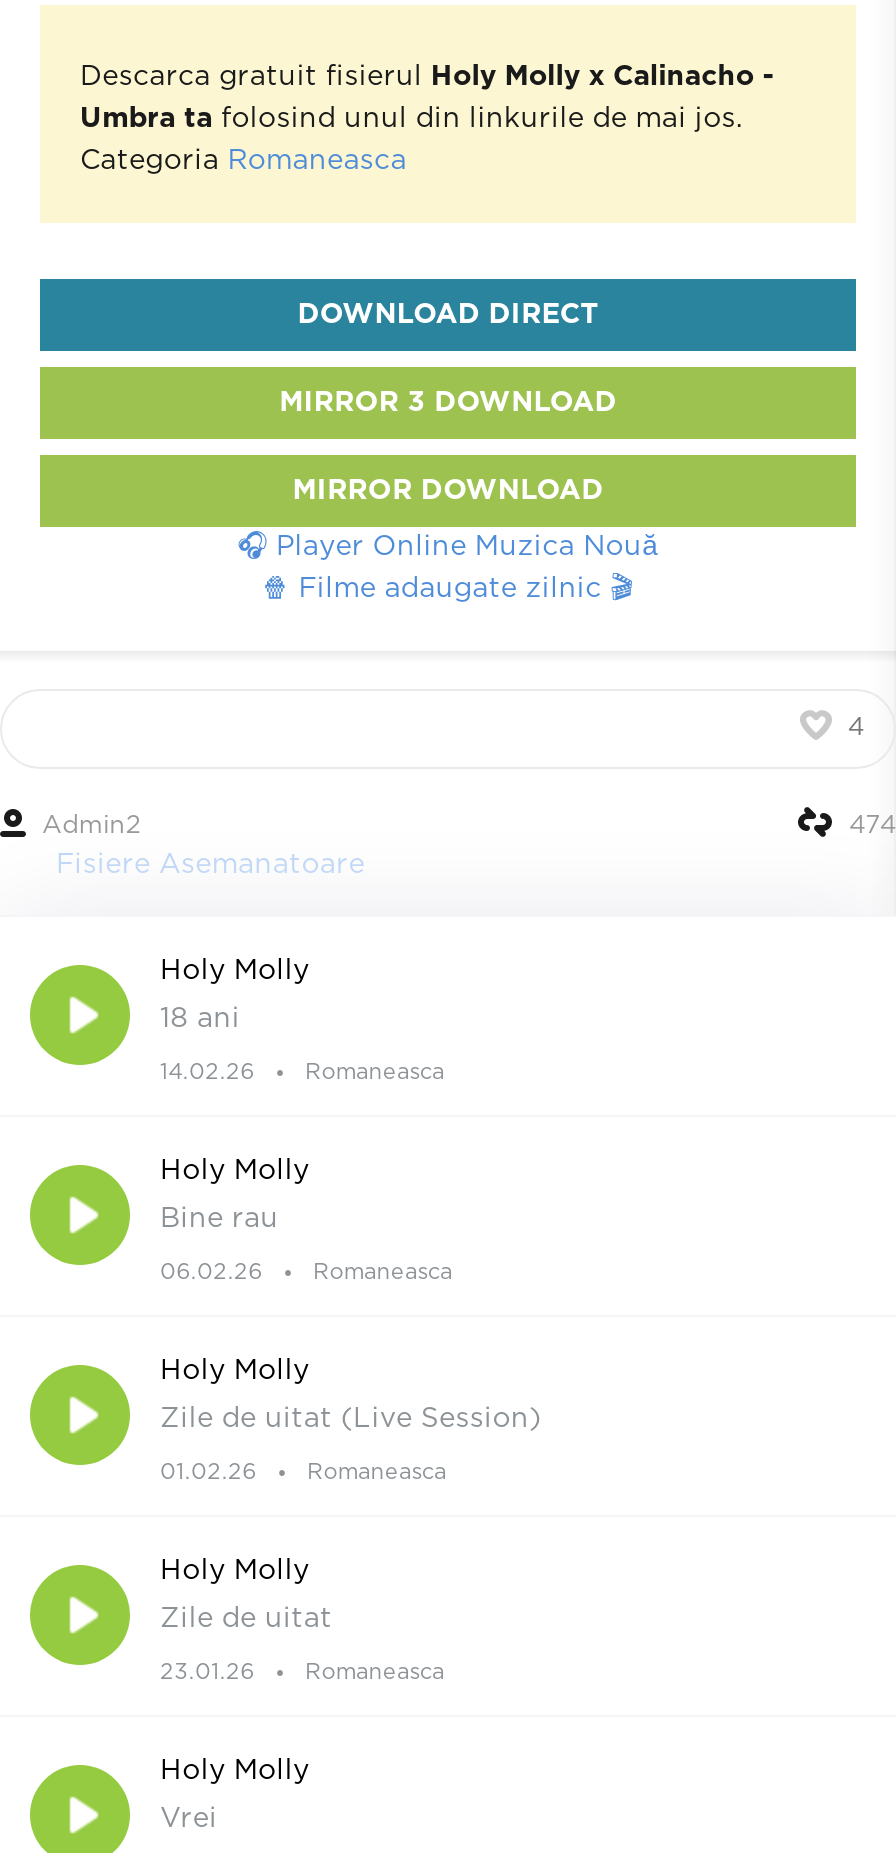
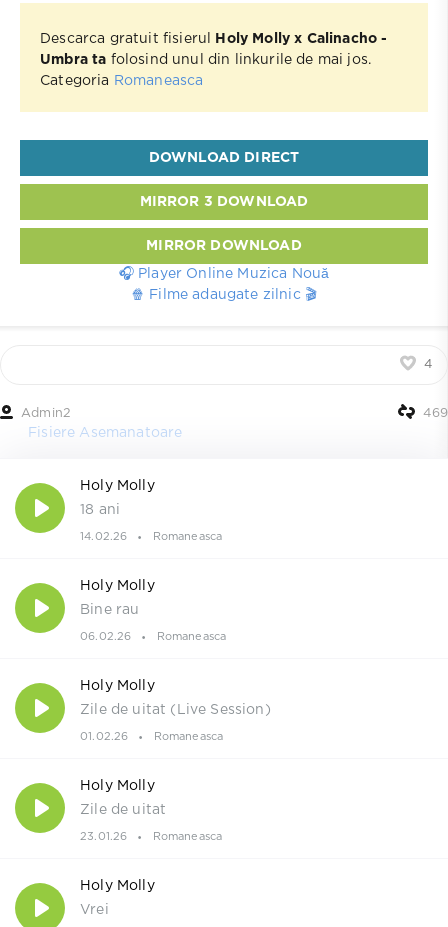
[849,814,896,836] 474 -> [423,407,448,418] 469

